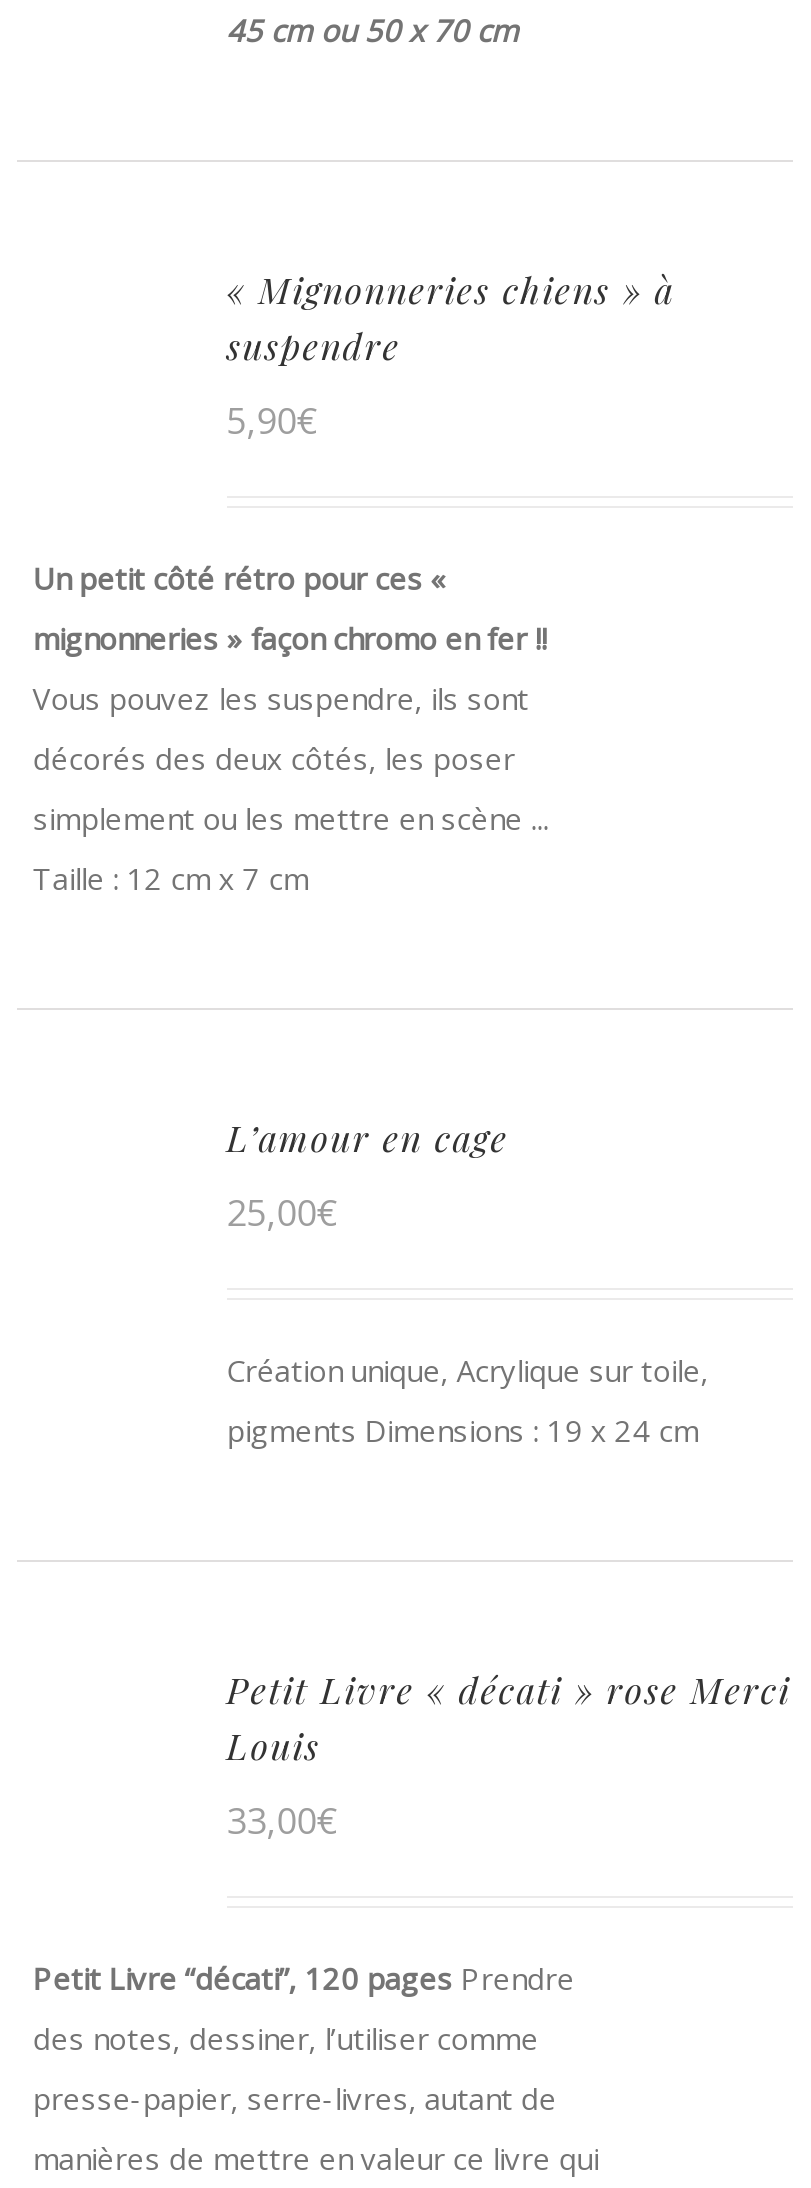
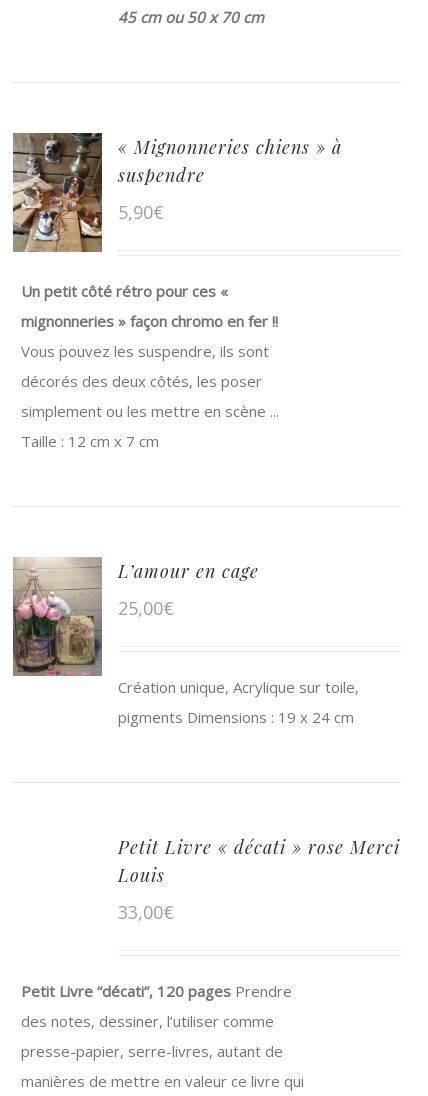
none -> [12,132,103,253] [image]
none -> [12,556,103,677] [image]

